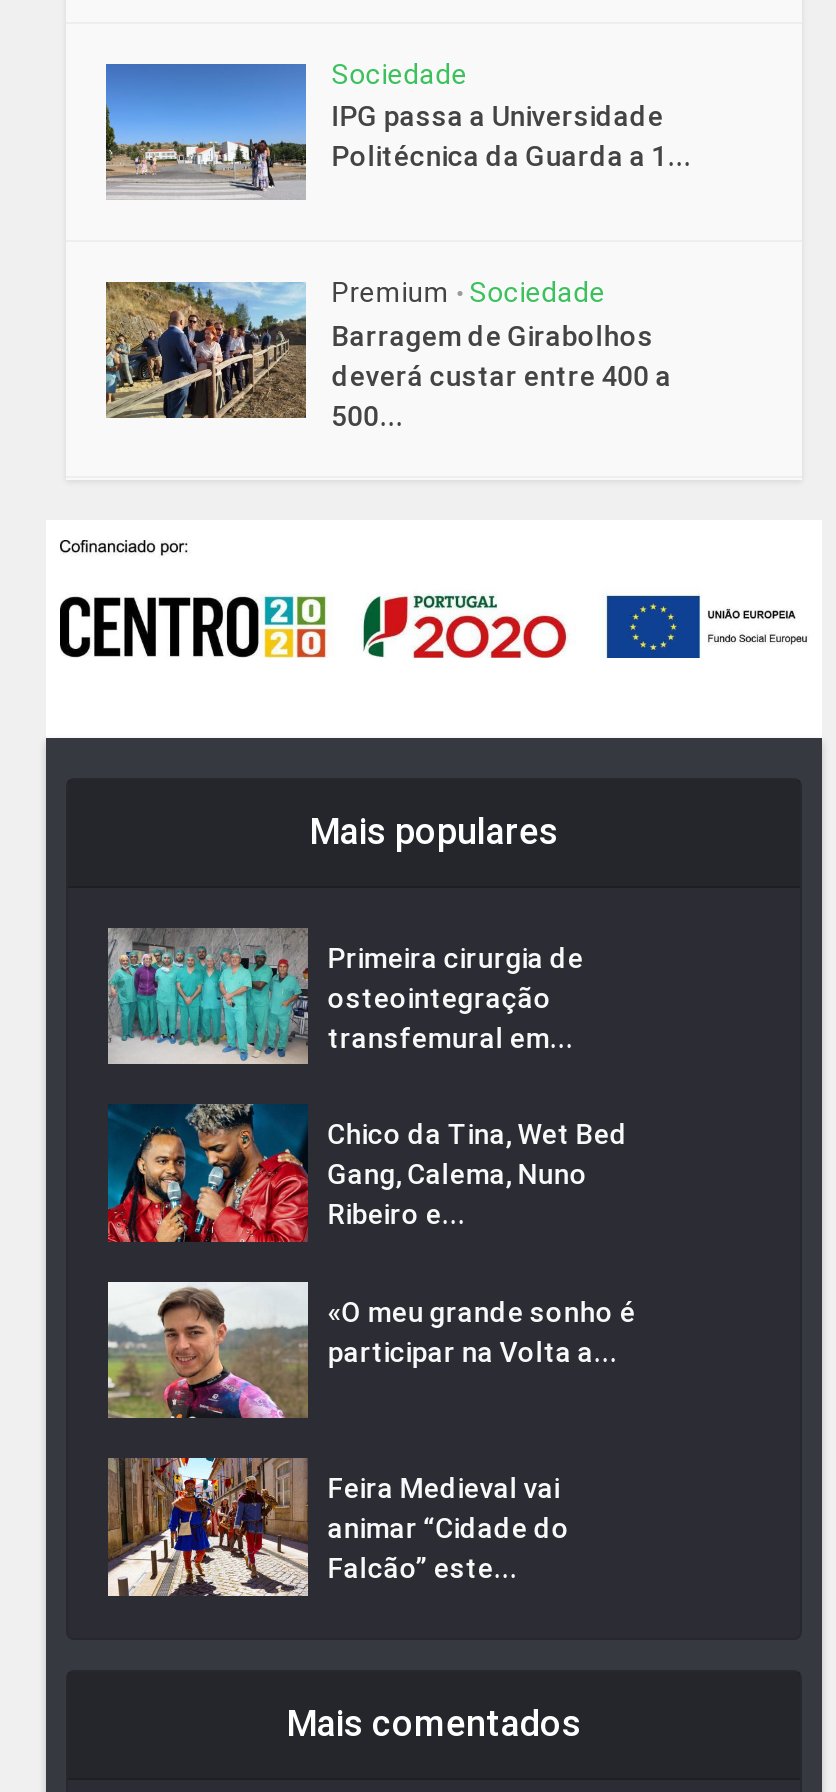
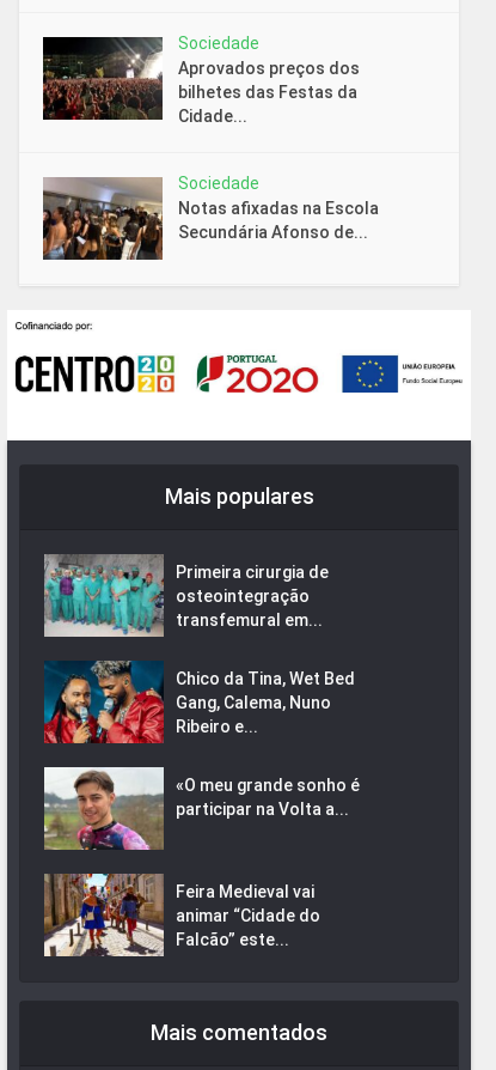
[104,62,691,200] [image] | IPG passa a Universidade | Politécnica da Guarda a 1... -> [42,36,359,126] [image] | Aprovados preços dos | bilhetes das Festas da | Cidade...
[104,276,671,434] [image] | Premium • Sociedade | Barragem de Girabolhos | deverá custar entre 400 a | 500... -> [42,169,379,261] [image] | Sociedade | Notas afixadas na Escola | Secundária Afonso de...

